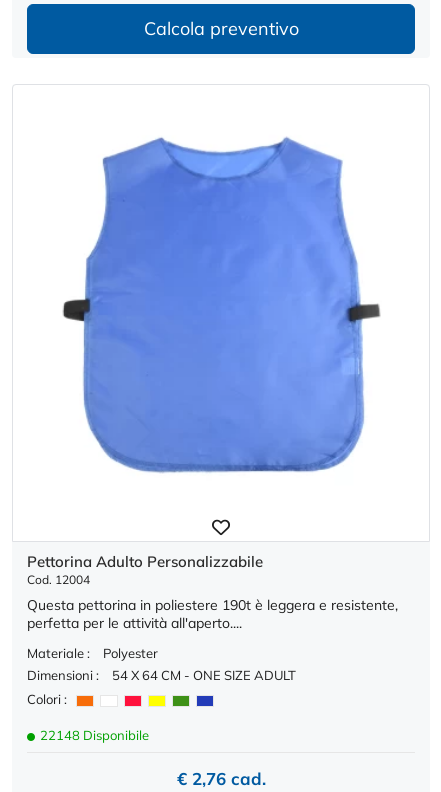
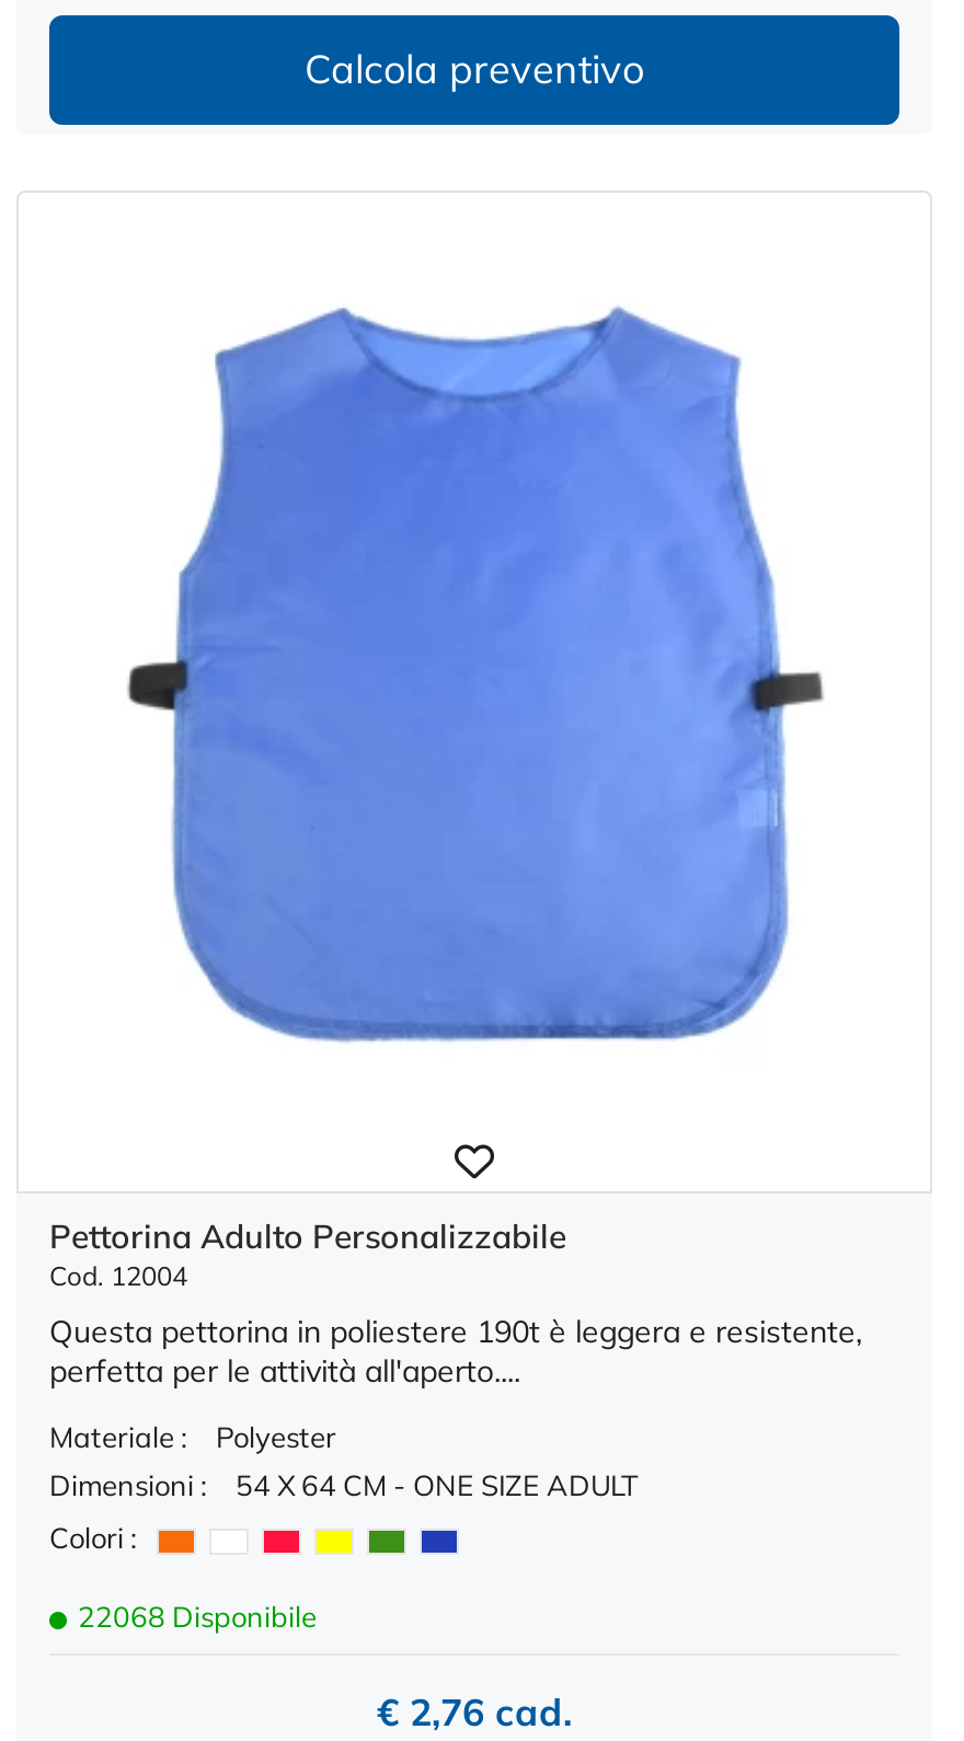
[37,727,149,743] 22148 Disponibile -> [71,1599,317,1634] 22068 Disponibile

